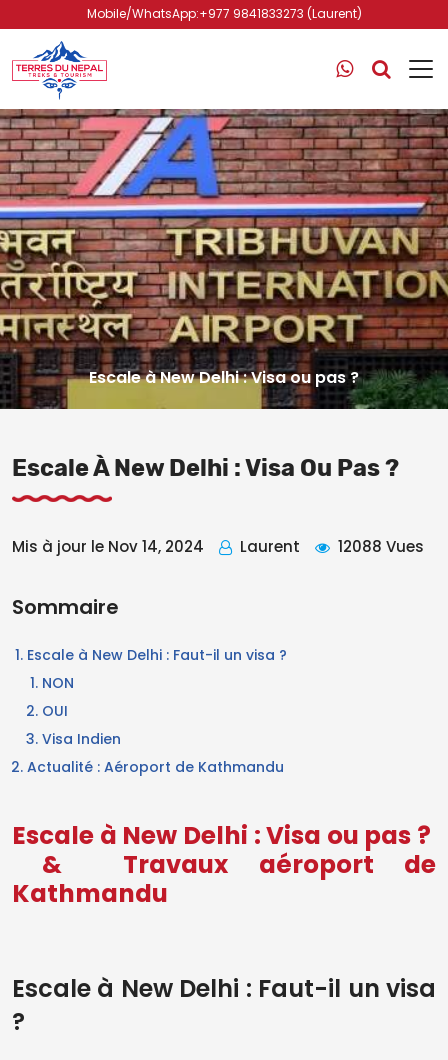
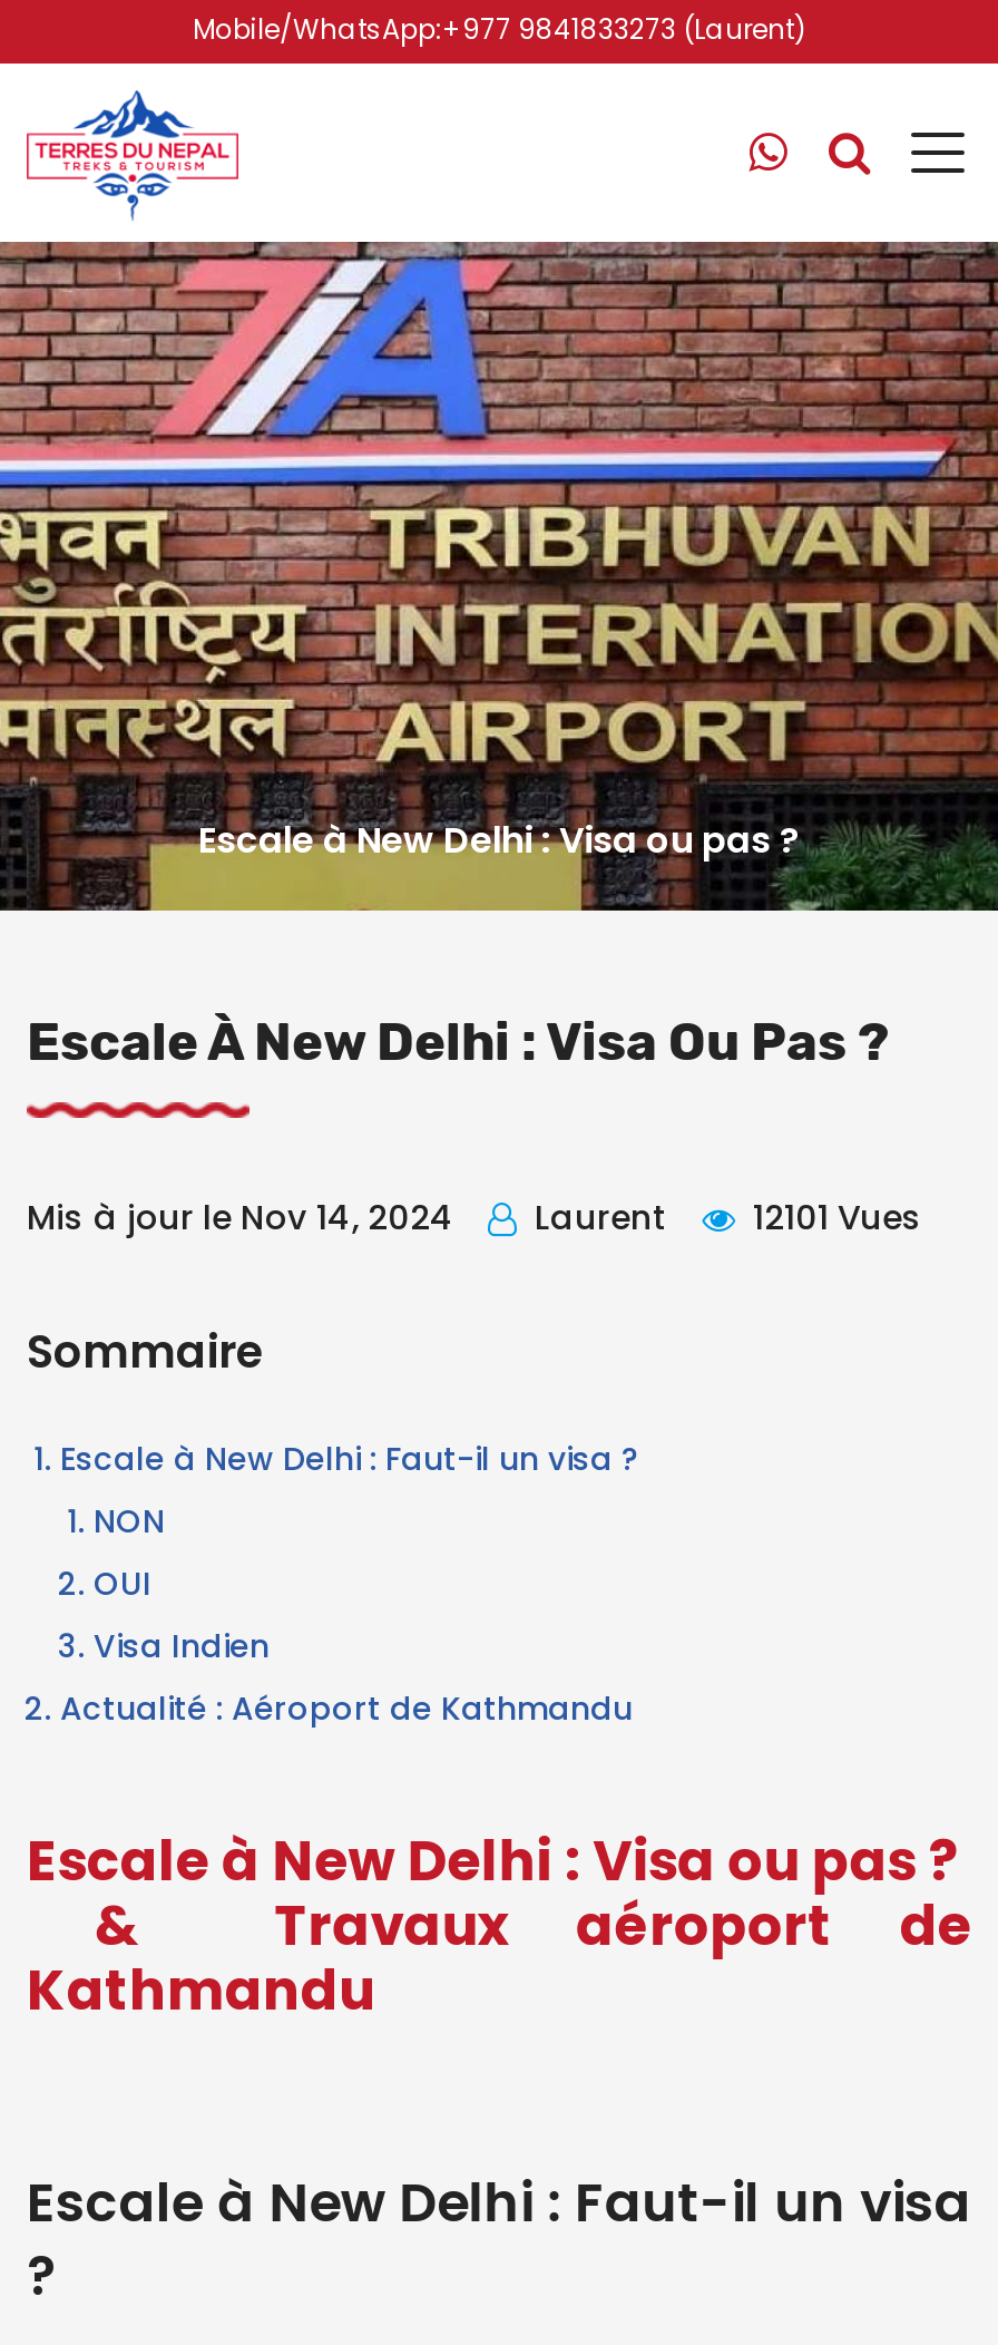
[12,536,424,557] Mis à jour le Nov 14, 2024 Laurent 12088 Vues -> [27,1194,922,1241] Mis à jour le Nov 14, 2024 Laurent 12101 Vues

